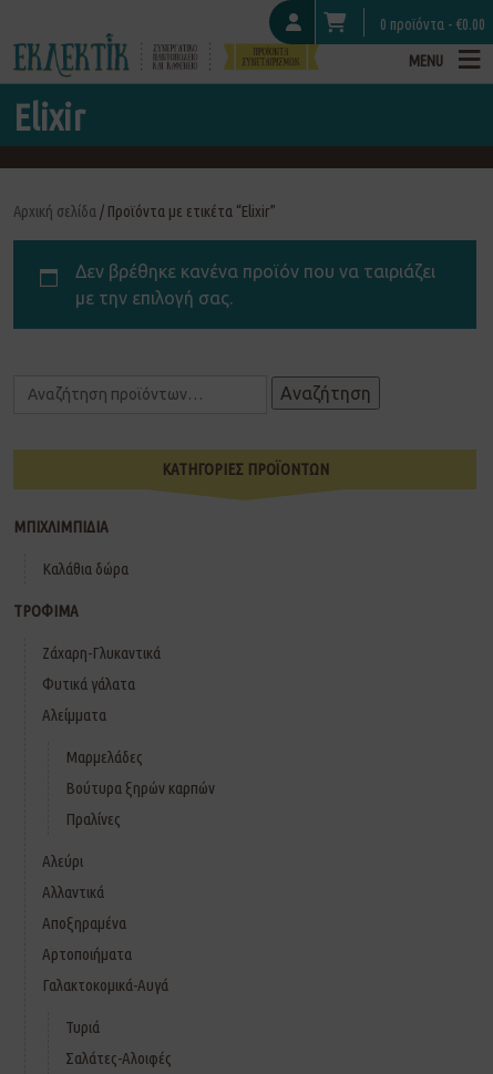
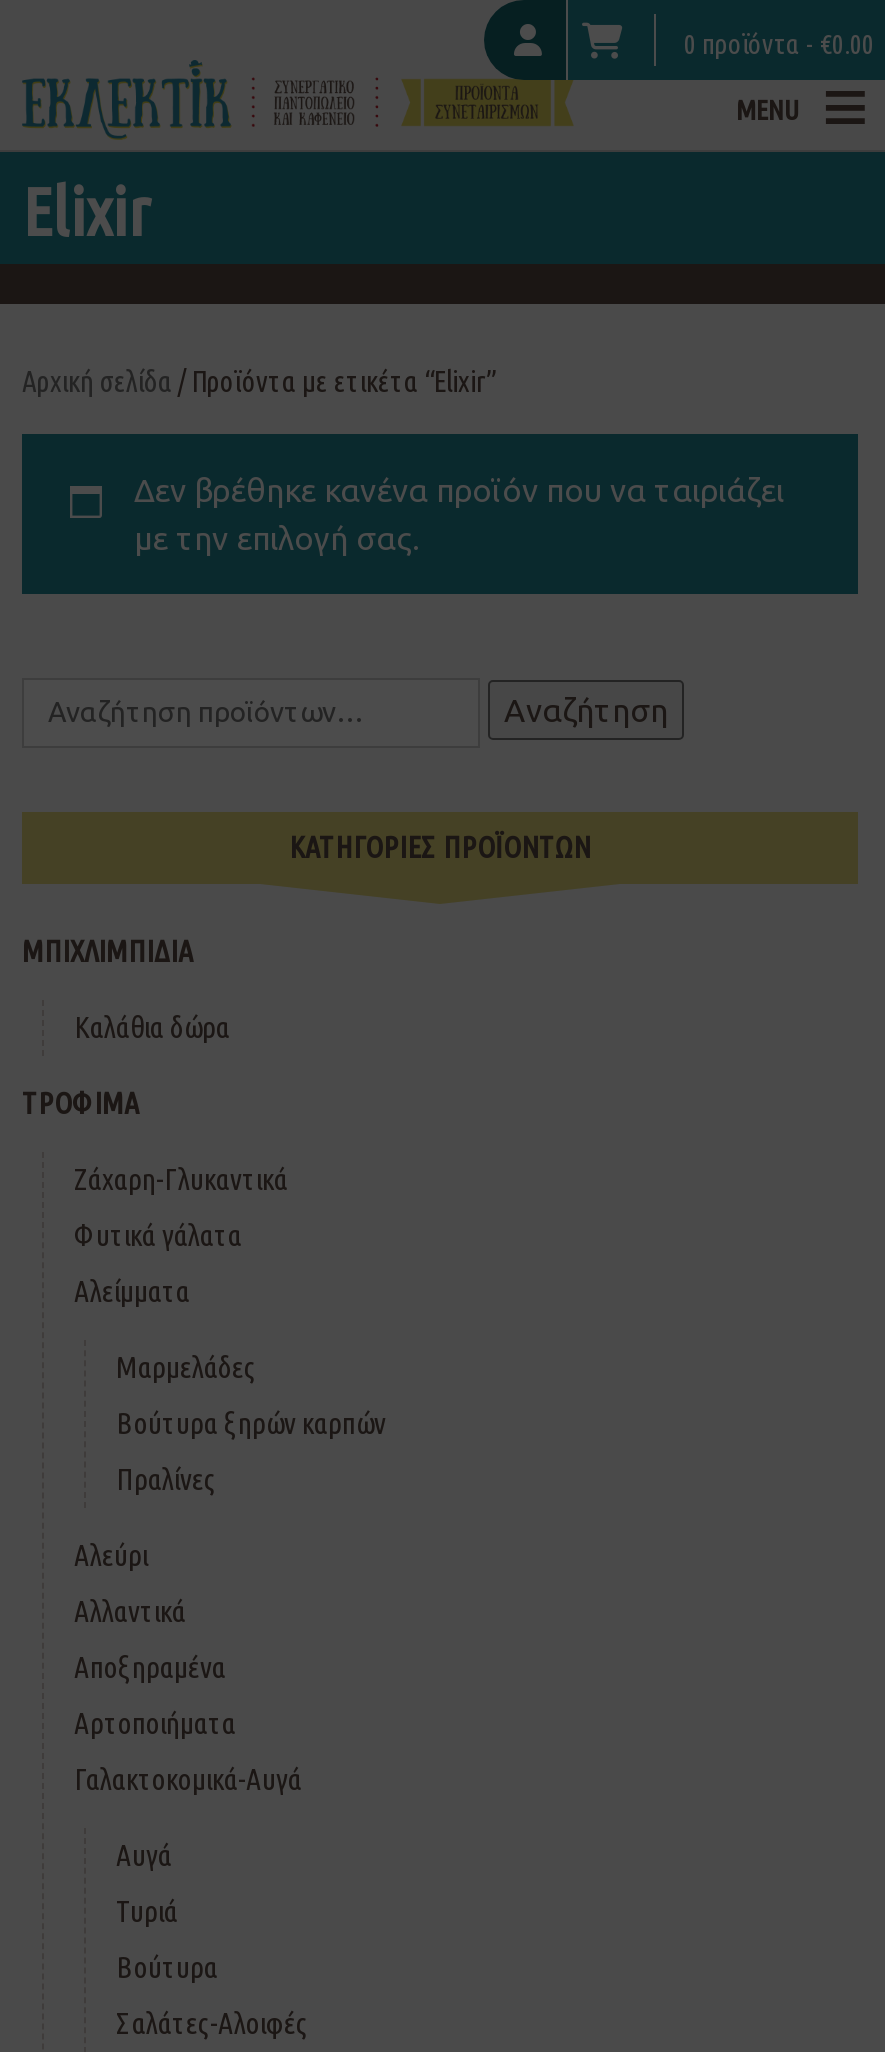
none -> [116,1837,172,1871] Αυγά
none -> [116,1949,218,1983] Βούτυρα

